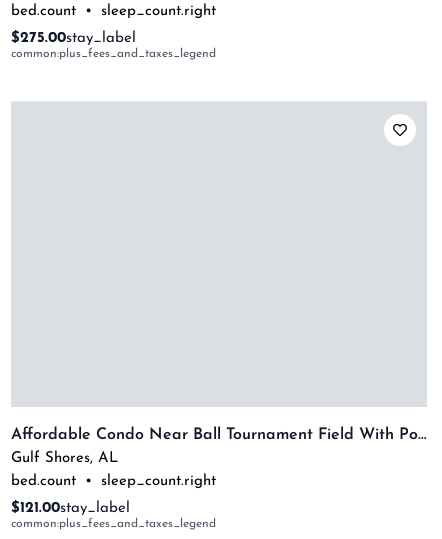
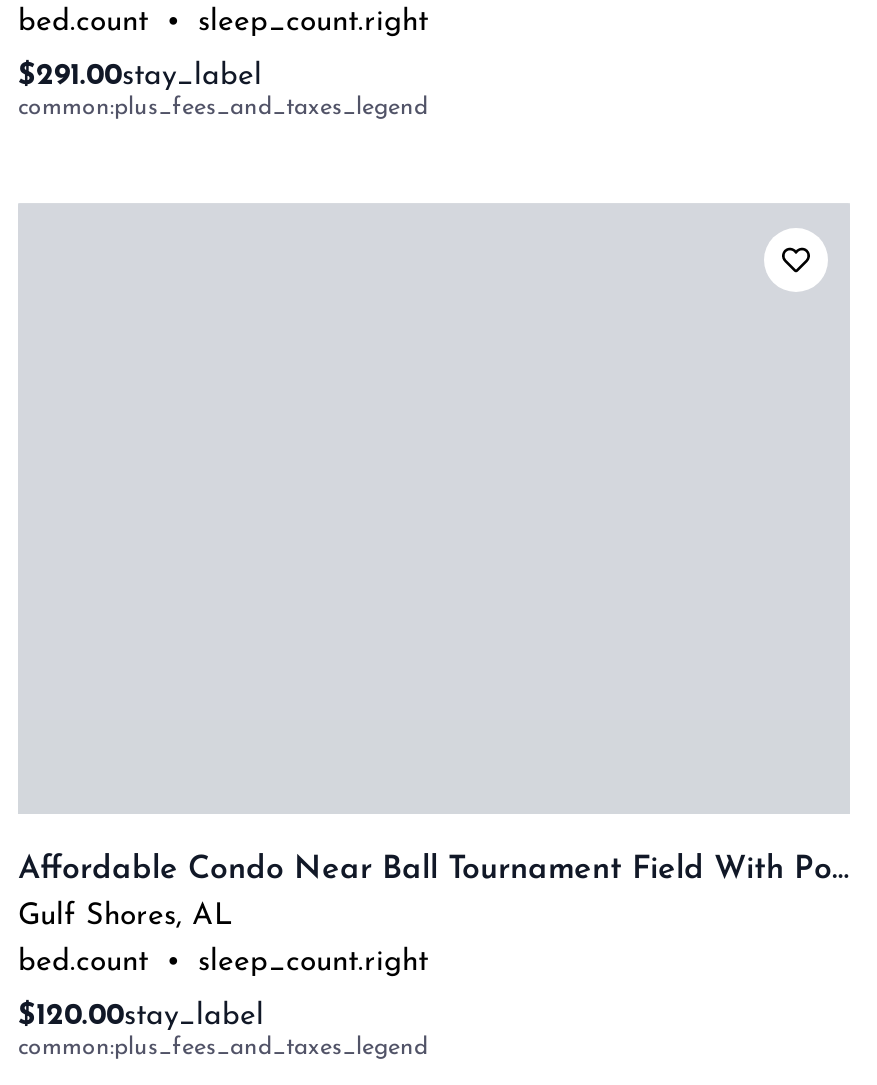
[11,31,136,46] $275.00stay_label -> [18,62,262,92] $291.00stay_label
[11,501,130,516] $121.00stay_label -> [18,1002,264,1032] $120.00stay_label

